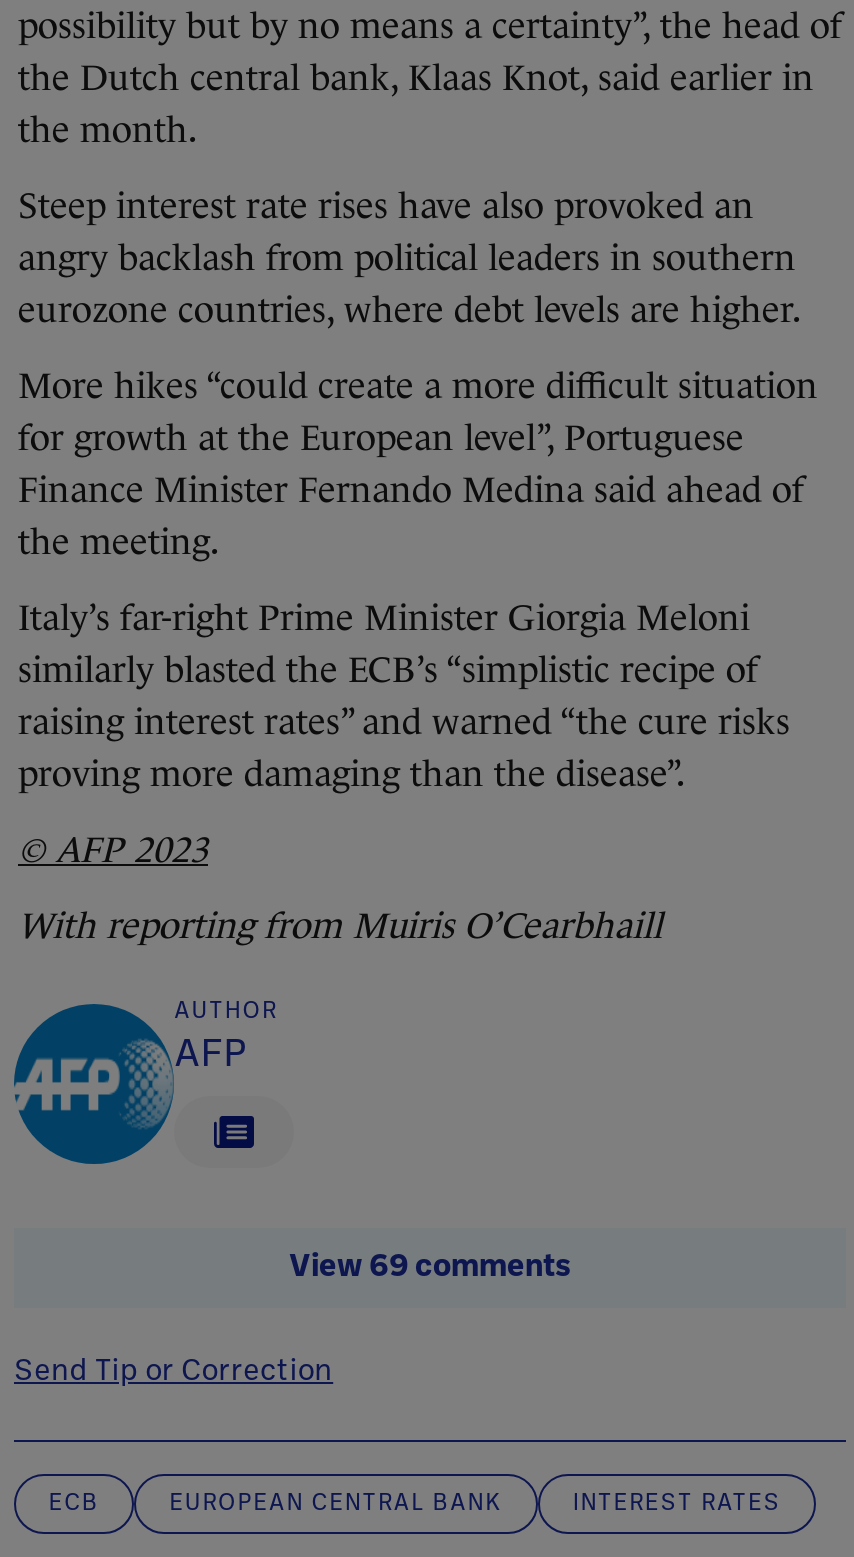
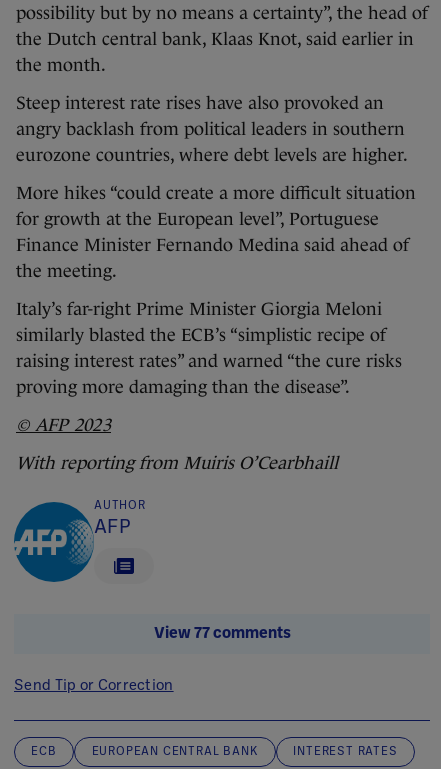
[289,1253,571,1285] View 69 comments -> [153,626,290,642] View 77 comments

